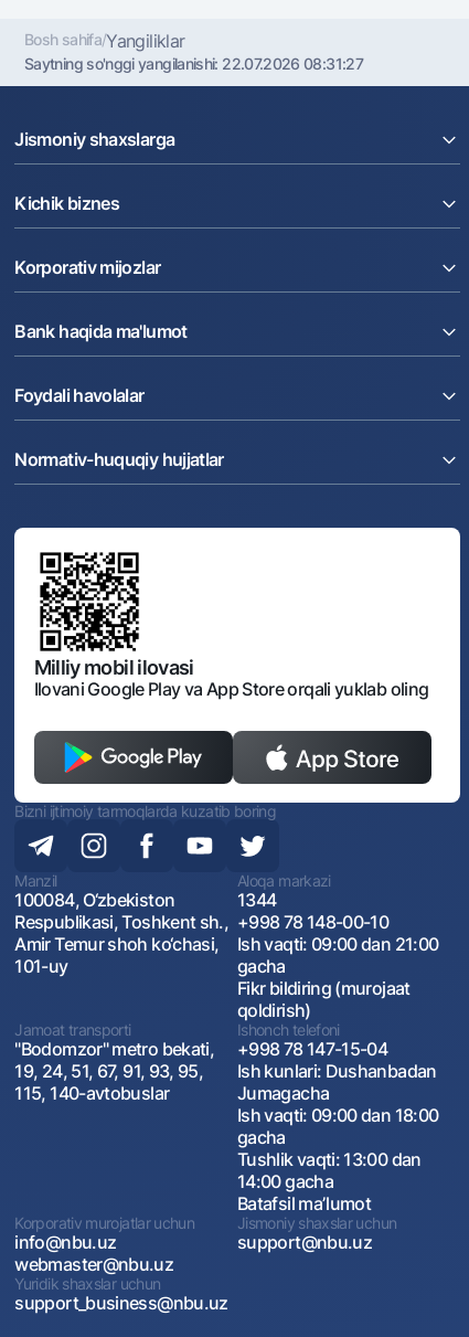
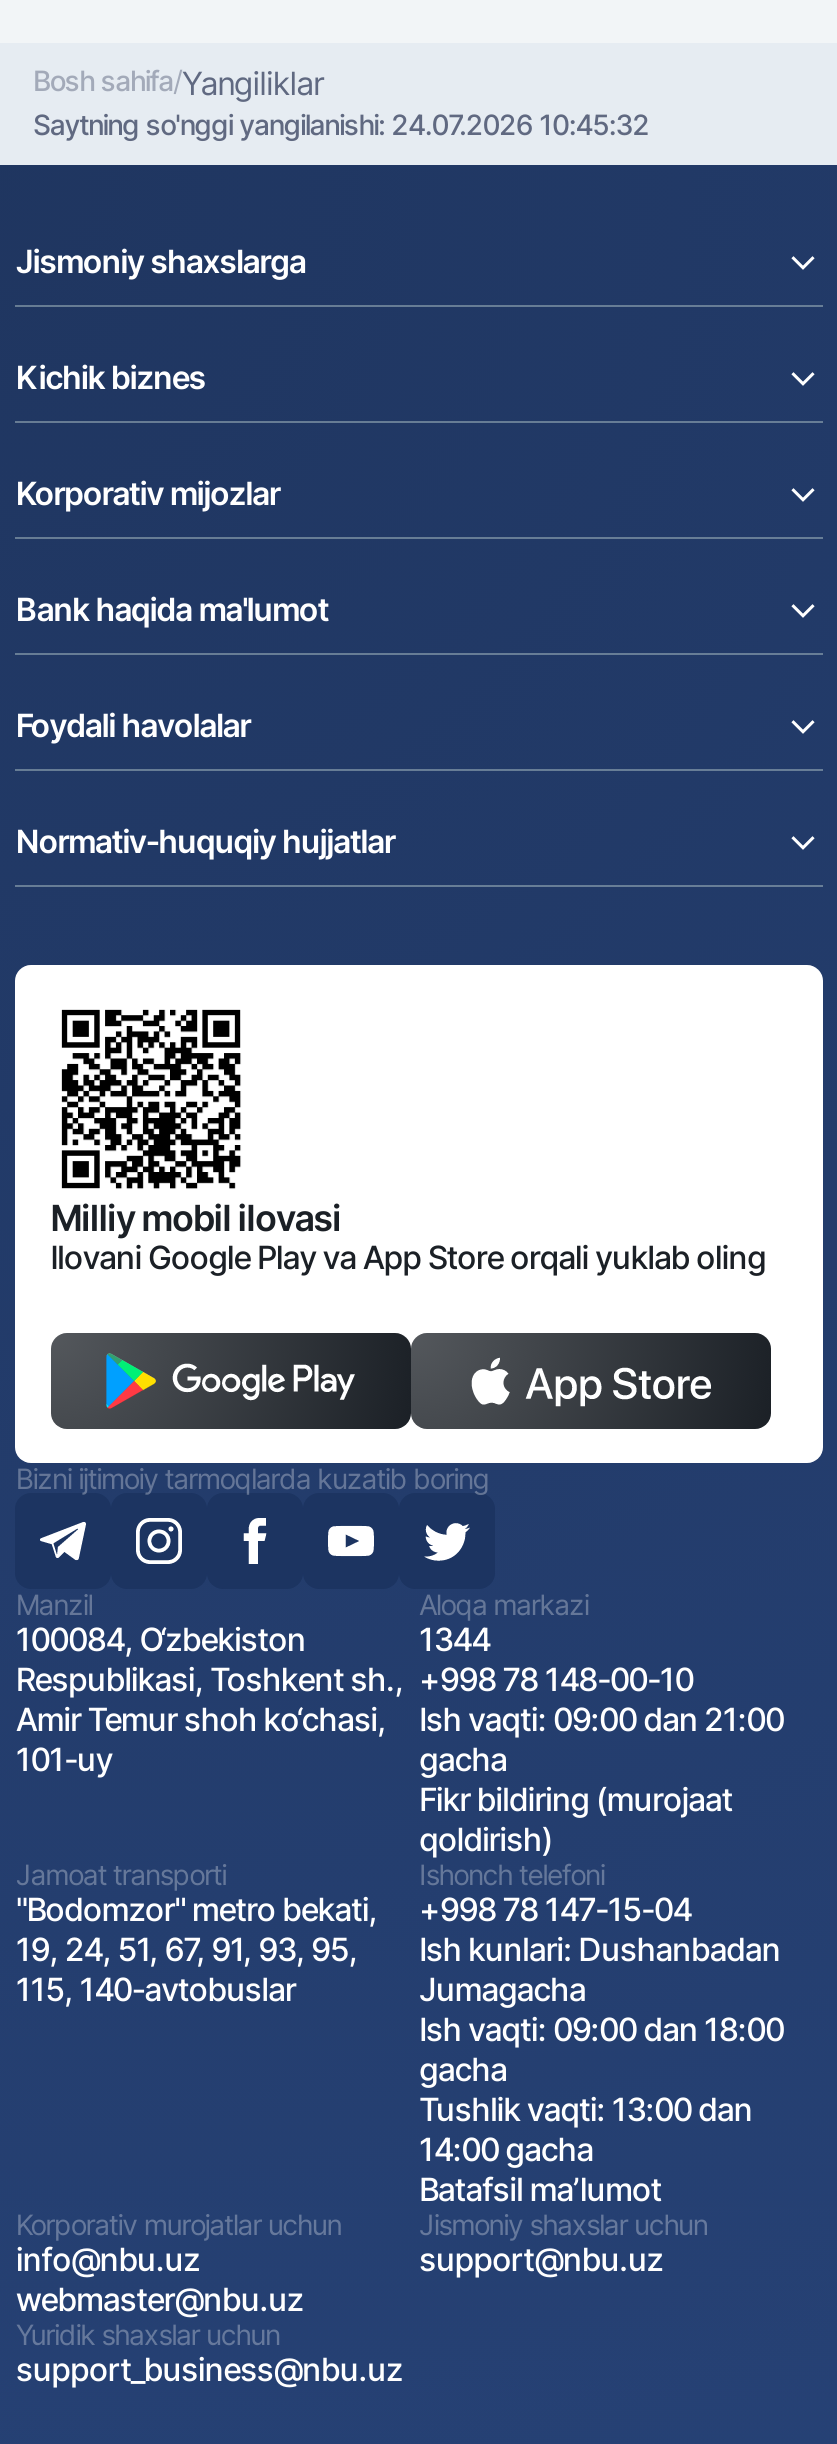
[24,55,363,73] Saytning so'nggi yangilanishi: 22.07.2026 08:31:27 -> [33,108,649,142] Saytning so'nggi yangilanishi: 24.07.2026 10:45:32

